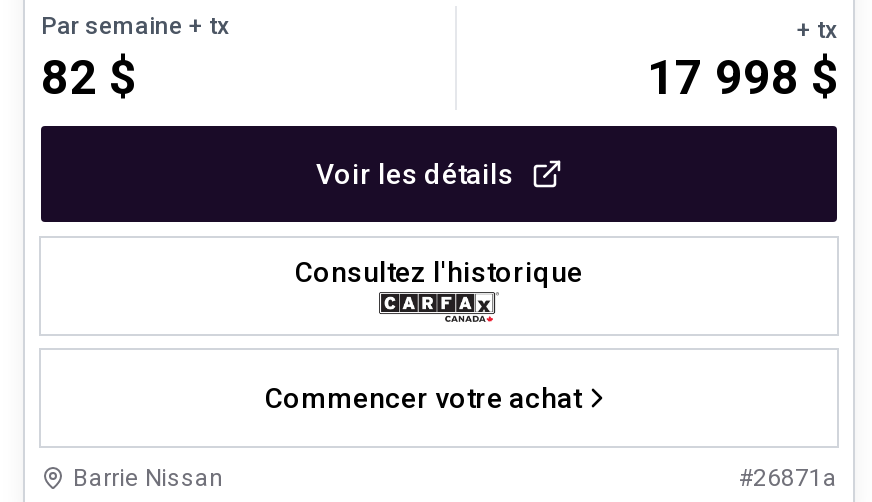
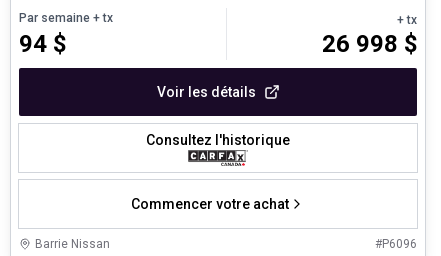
[41,51,135,107] 82 $ -> [19,30,66,58] 94 $
[647,51,837,107] 17 998 $ -> [322,30,417,58] 26 998 $
[739,465,837,493] #26871a -> [375,237,417,251] #P6096

